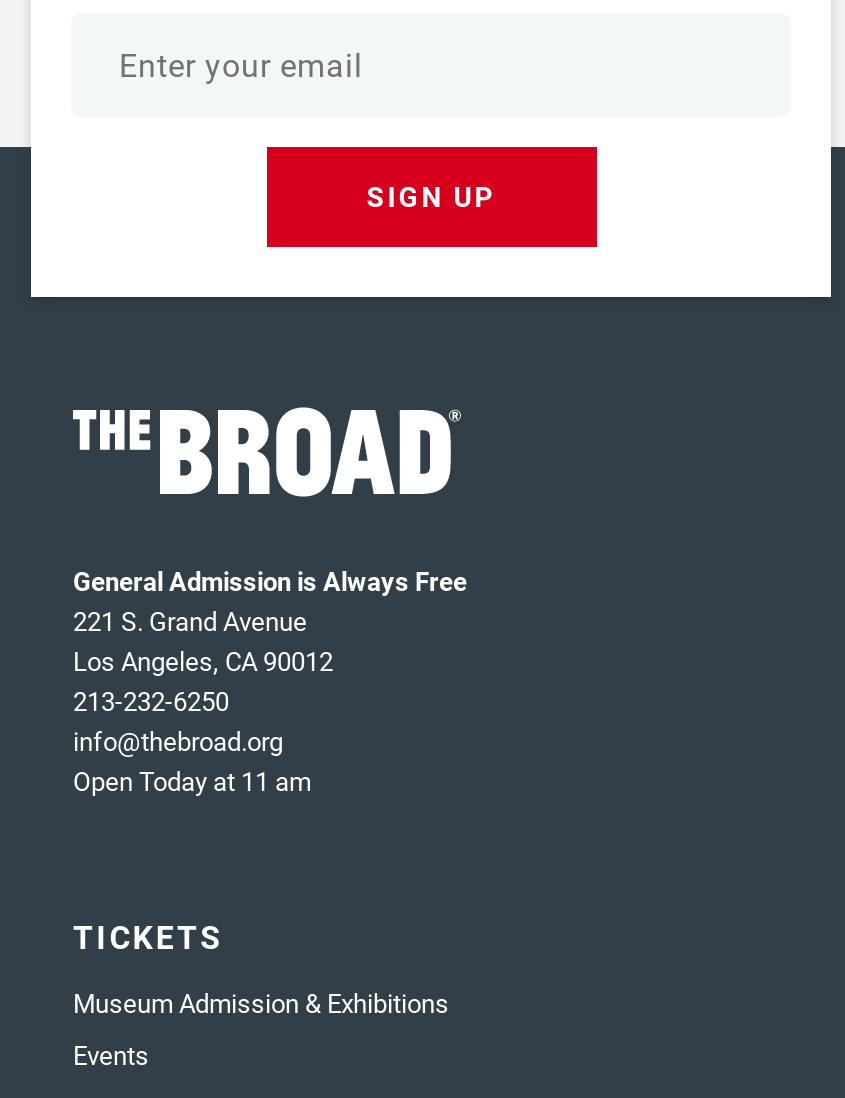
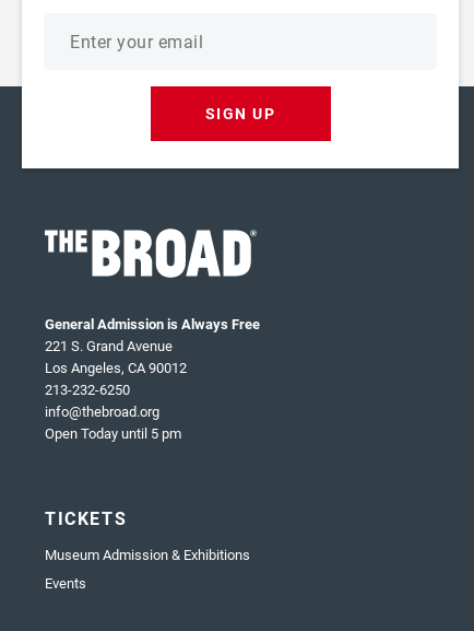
[73,762,311,798] Open Today at 11 am -> [45,423,181,442] Open Today until 5 pm

